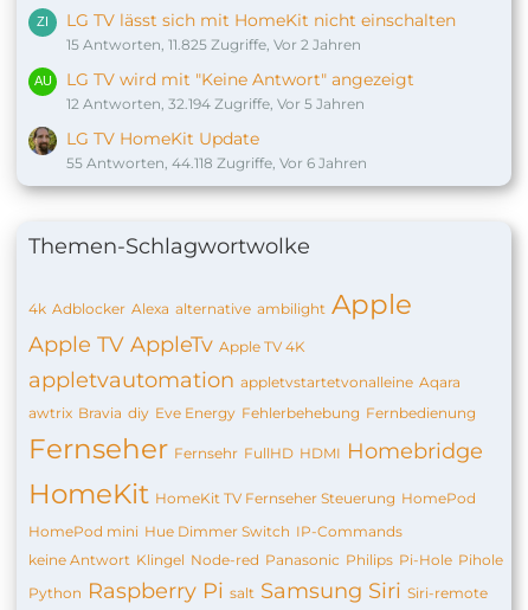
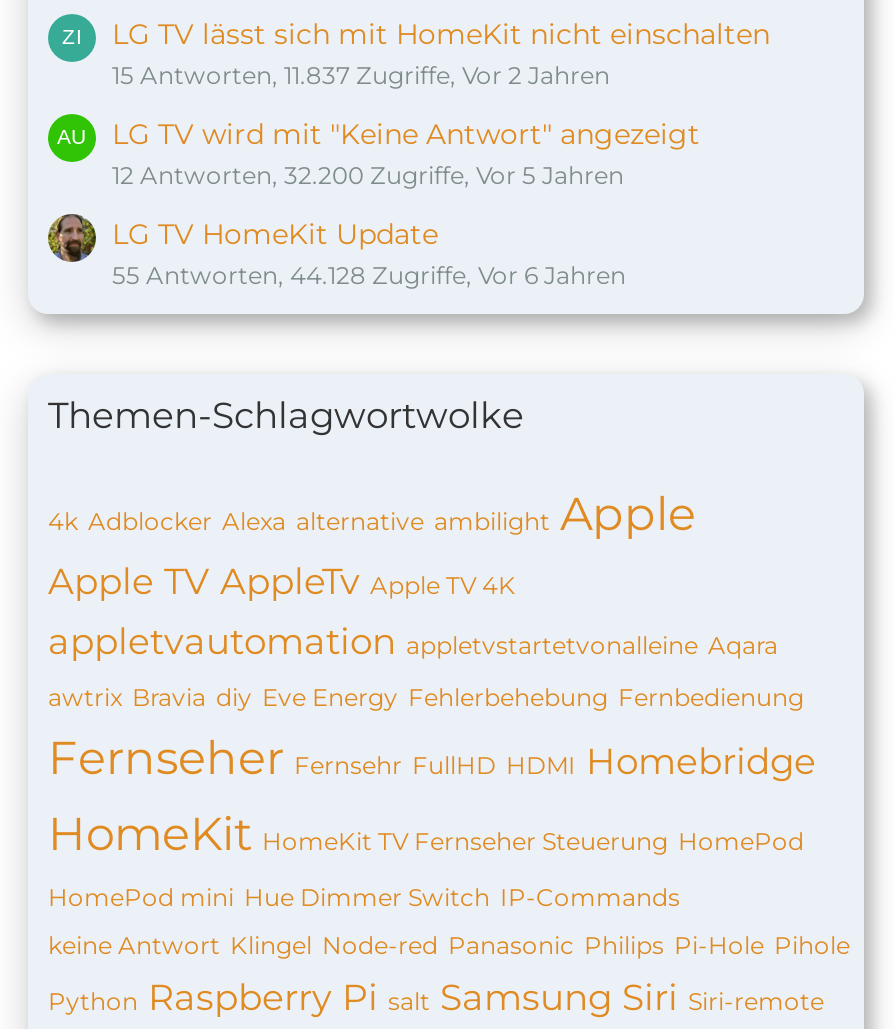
[66,36,361,53] 15 Antworten, 11.825 Zugriffe, Vor 2 Jahren -> [112,60,610,90] 15 Antworten, 11.837 Zugriffe, Vor 2 Jahren
[66,95,365,113] 12 Antworten, 32.194 Zugriffe, Vor 5 Jahren -> [112,160,624,190] 12 Antworten, 32.200 Zugriffe, Vor 5 Jahren
[66,154,367,172] 55 Antworten, 44.118 Zugriffe, Vor 6 Jahren -> [112,260,626,290] 55 Antworten, 44.128 Zugriffe, Vor 6 Jahren

